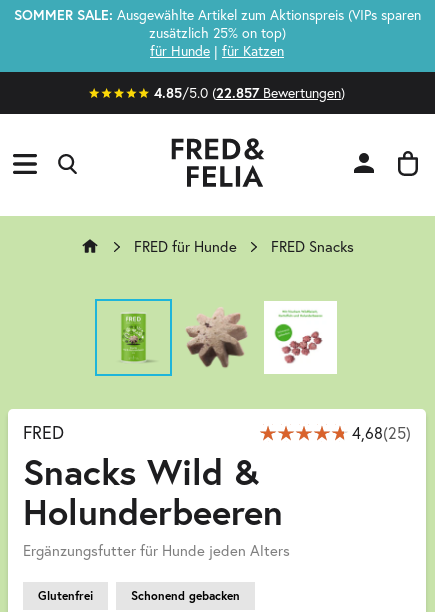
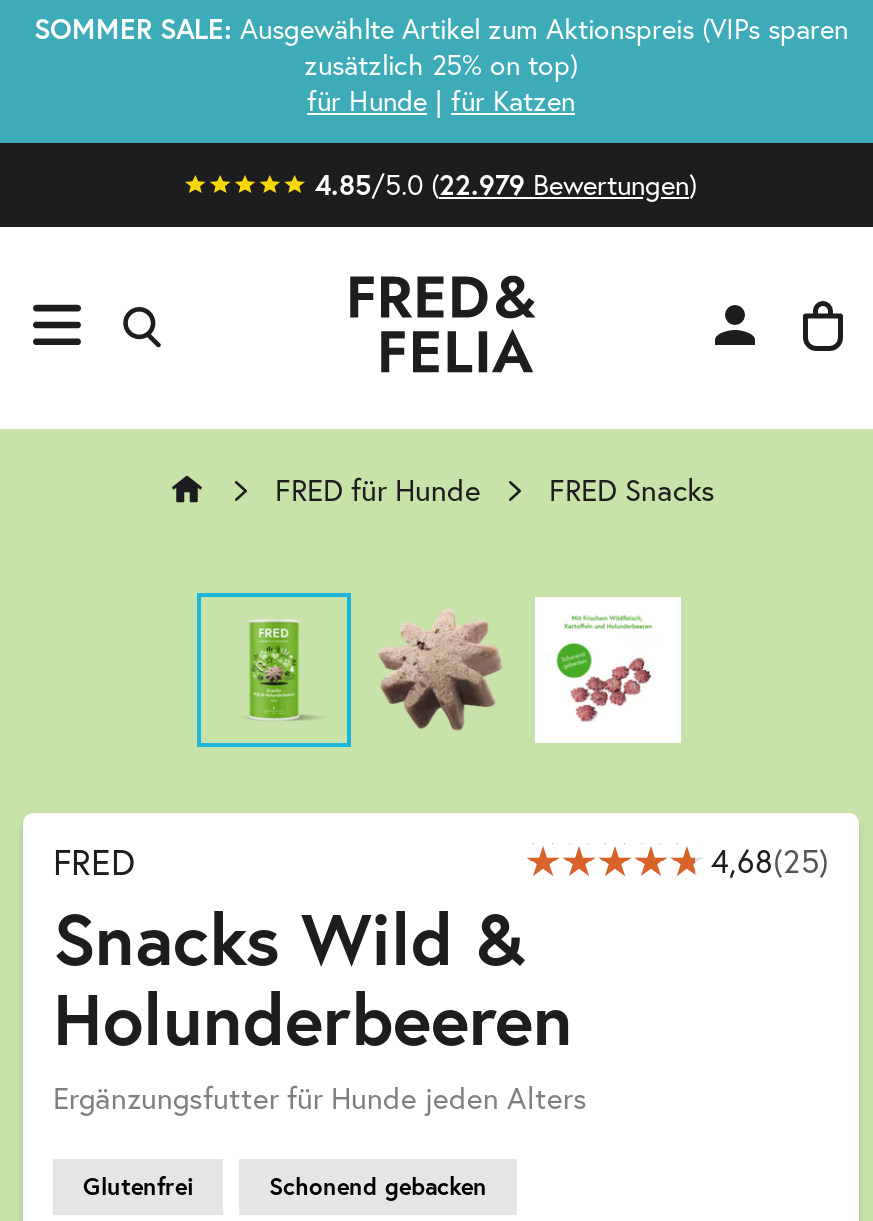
[154,84,345,102] 4.85/5.0 (22.857 Bewertungen) -> [315,165,697,203] 4.85/5.0 (22.979 Bewertungen)

